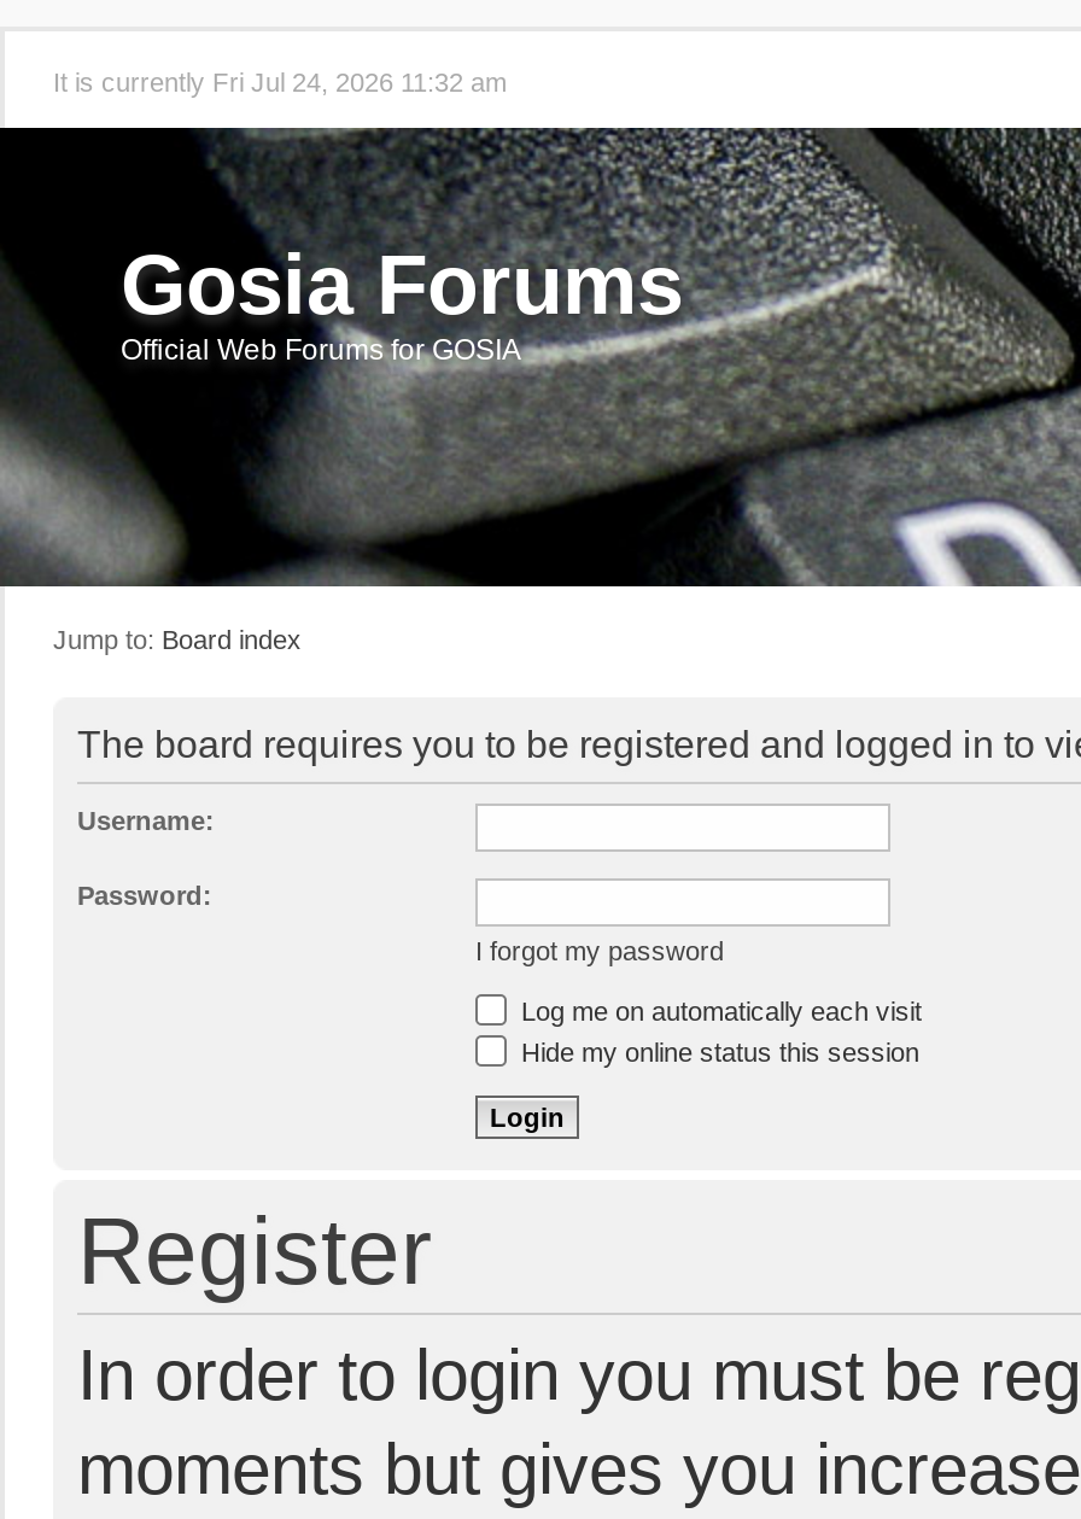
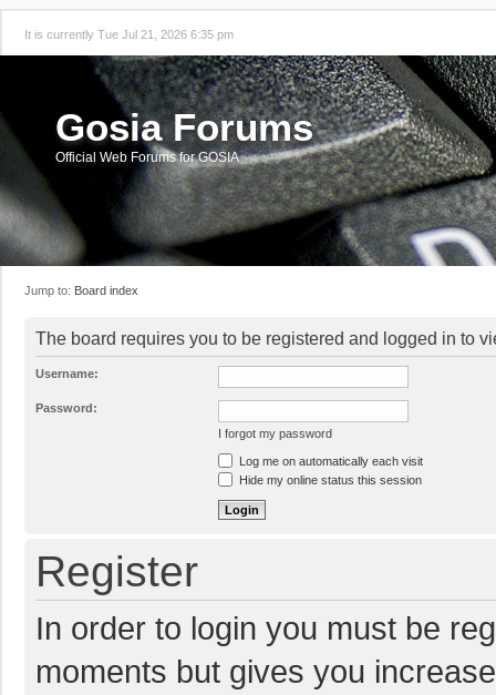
[53,68,507,97] It is currently Fri Jul 24, 2026 11:32 am -> [24,28,234,41] It is currently Tue Jul 21, 2026 6:35 pm

